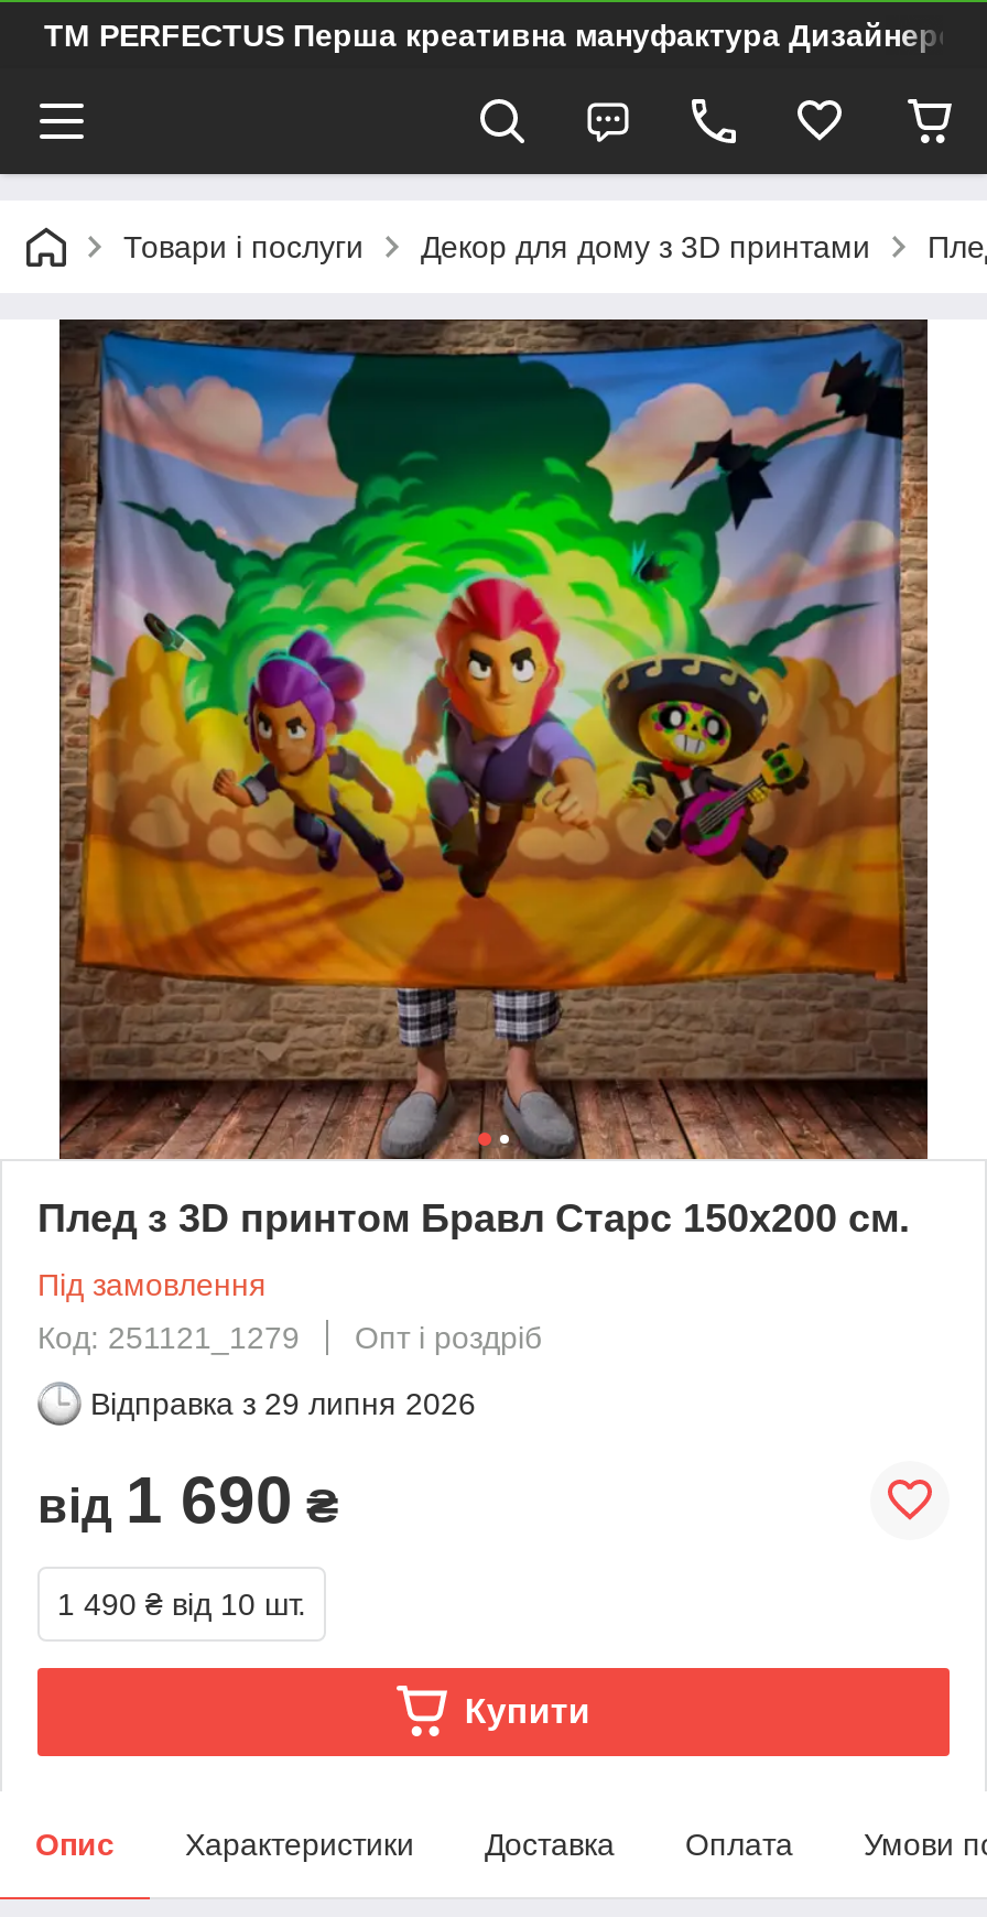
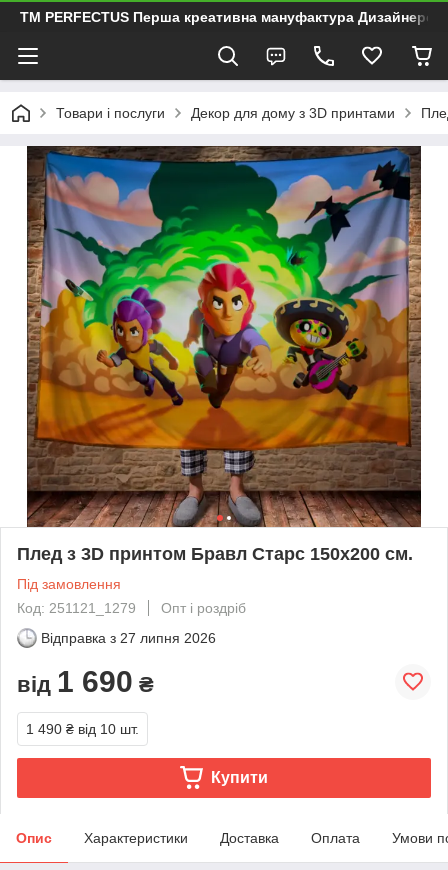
[90,1386,476,1421] Відправка з 29 липня 2026 -> [41,630,216,646] Відправка з 27 липня 2026

